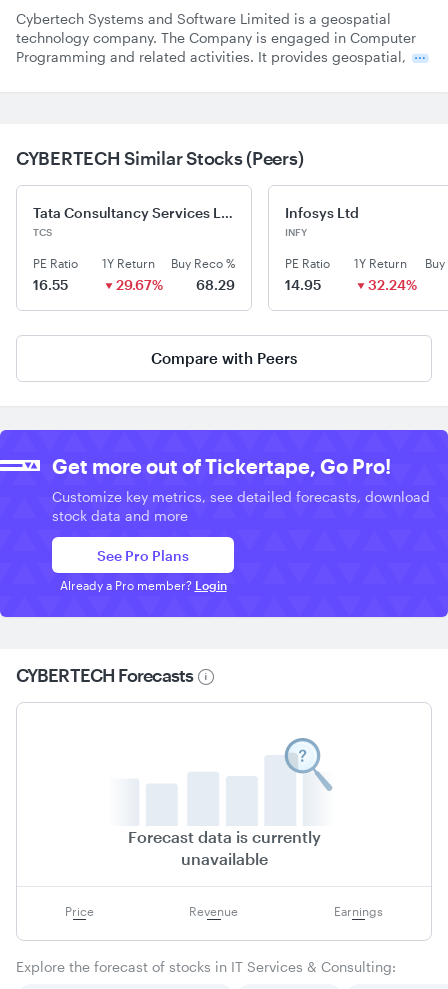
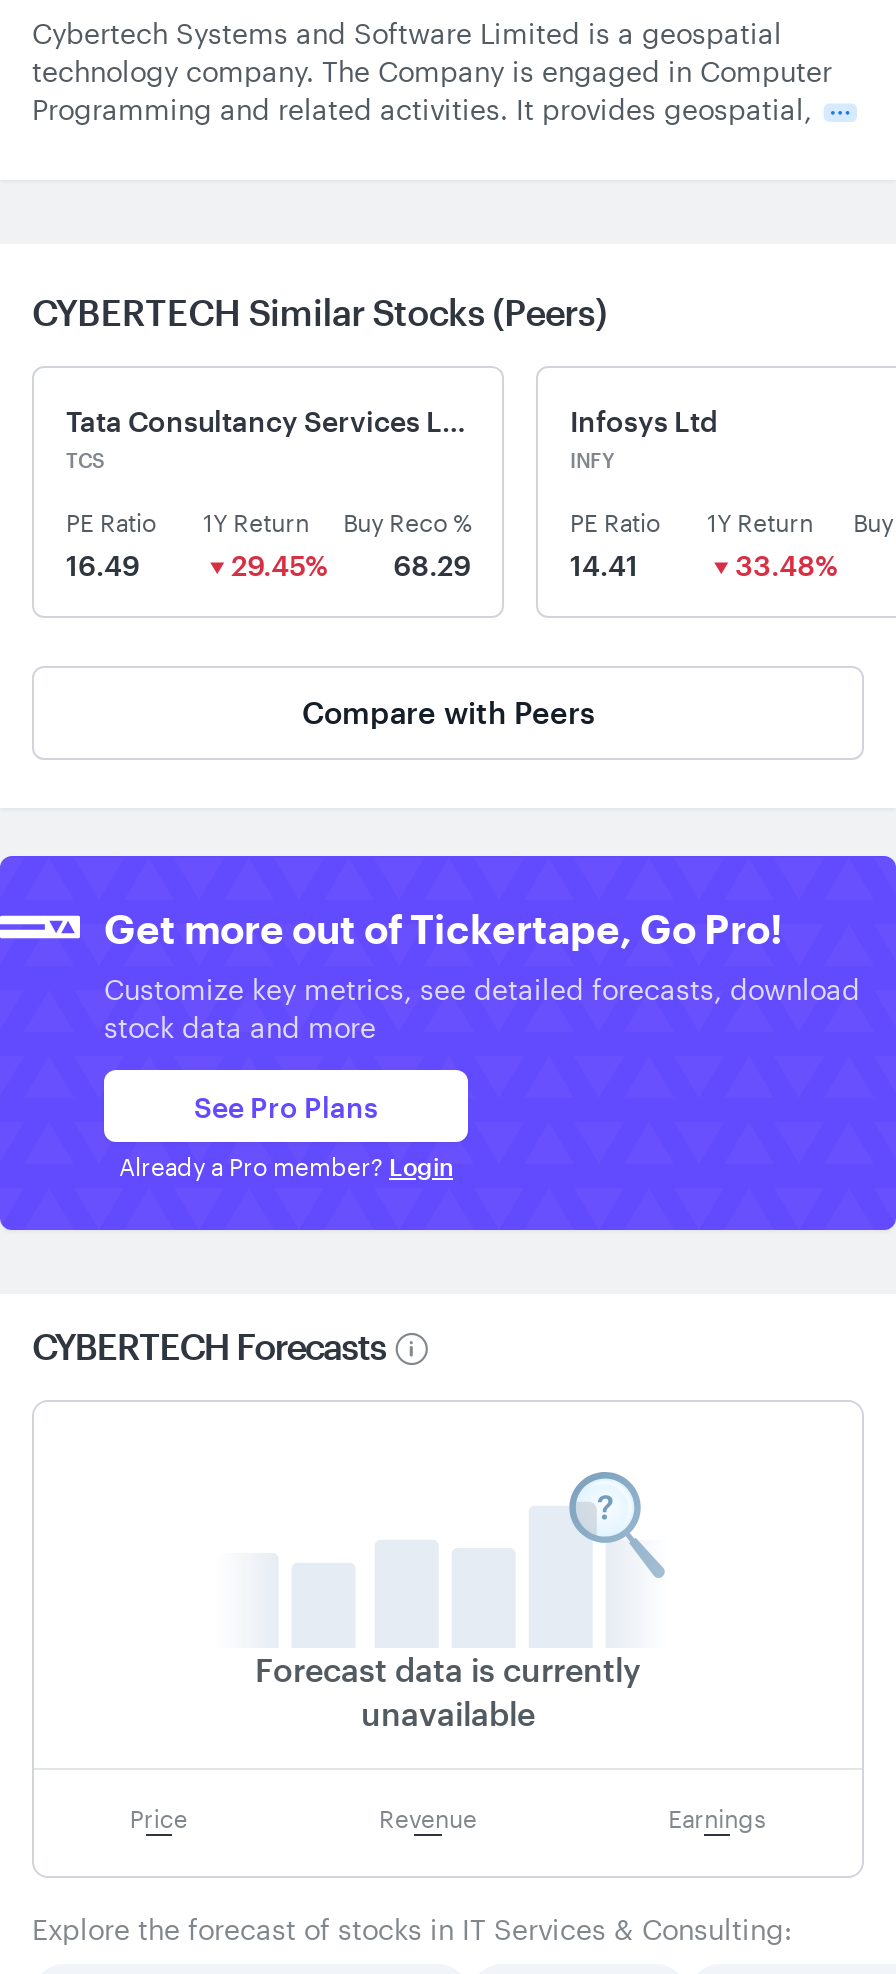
[33,276,68,293] 16.55 -> [66,549,140,583] 16.49
[116,276,235,293] 29.67% 68.29 -> [231,549,471,583] 29.45% 68.29
[285,276,321,293] 14.95 -> [570,549,638,583] 14.41
[368,276,417,293] 32.24% -> [735,549,837,583] 33.48%

